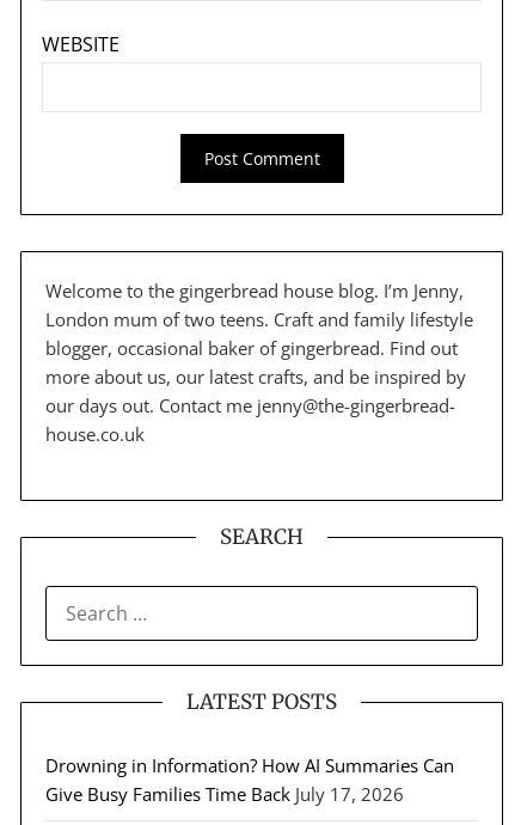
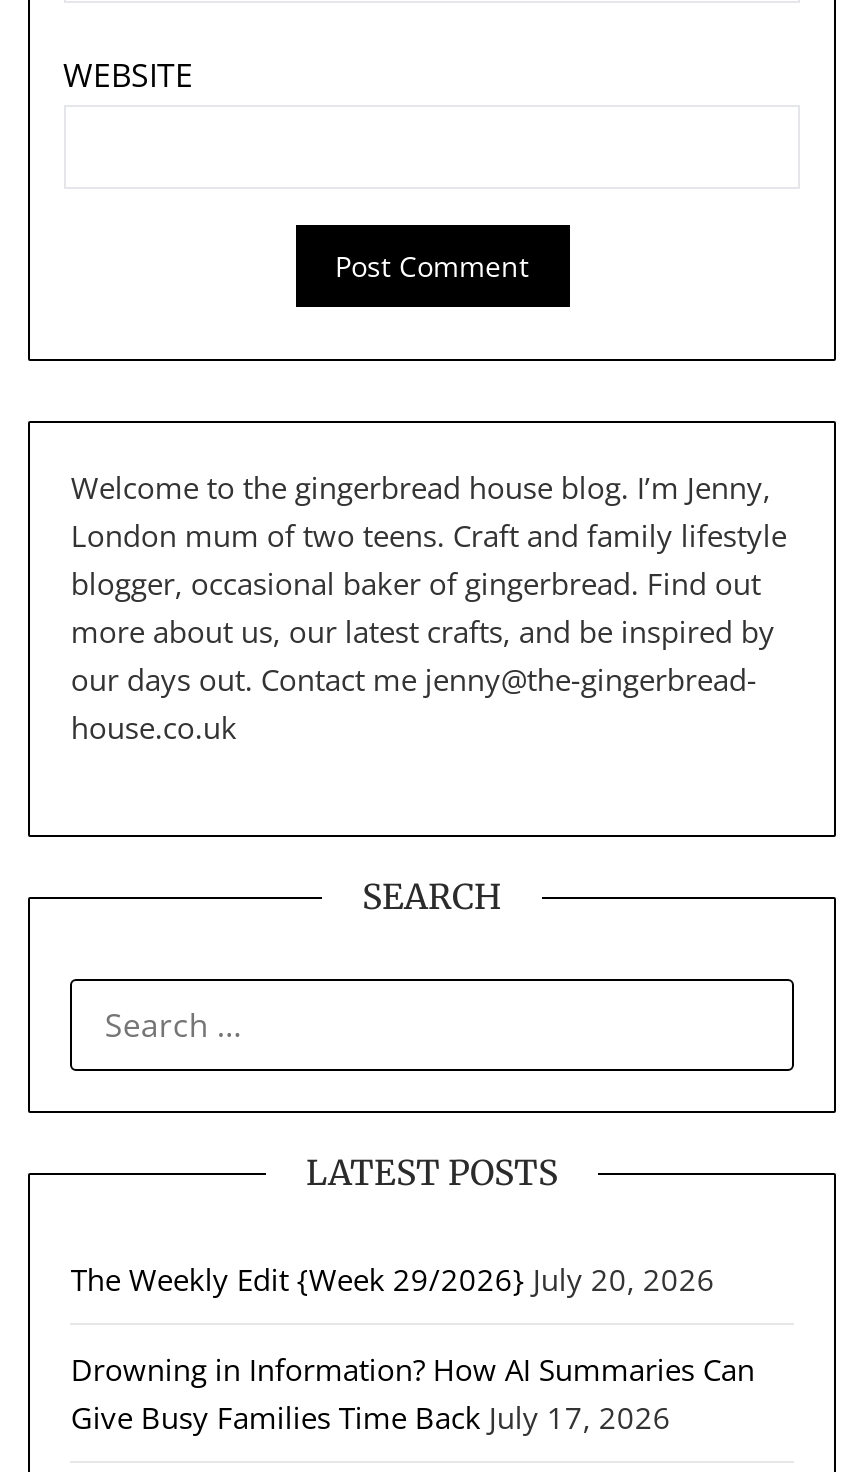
none -> [71,1260,715,1300] The Weekly Edit {Week 29/2026} July 20, 2026

